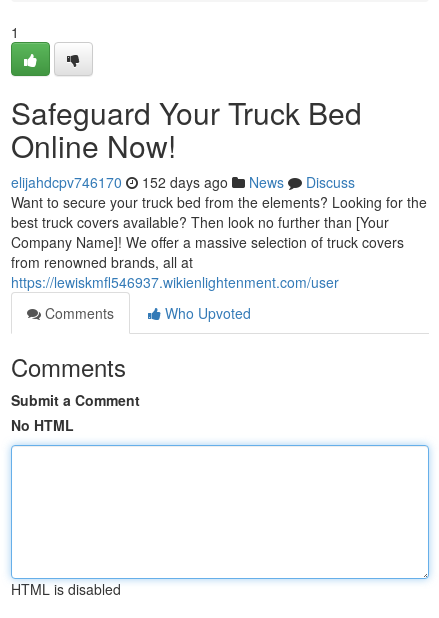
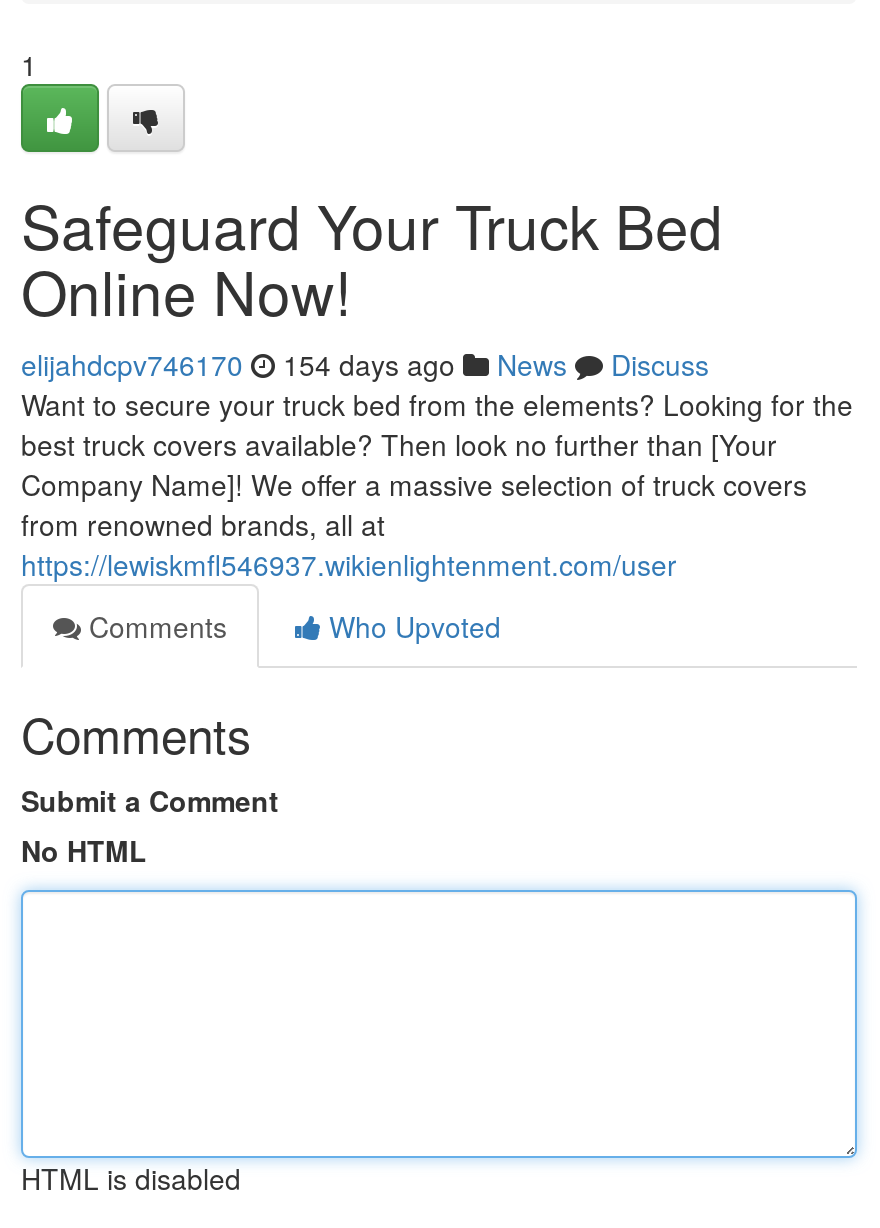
[11,172,355,192] elijahdcpv746170 152 days ago News Discuss -> [21,344,709,384] elijahdcpv746170 154 days ago News Discuss

